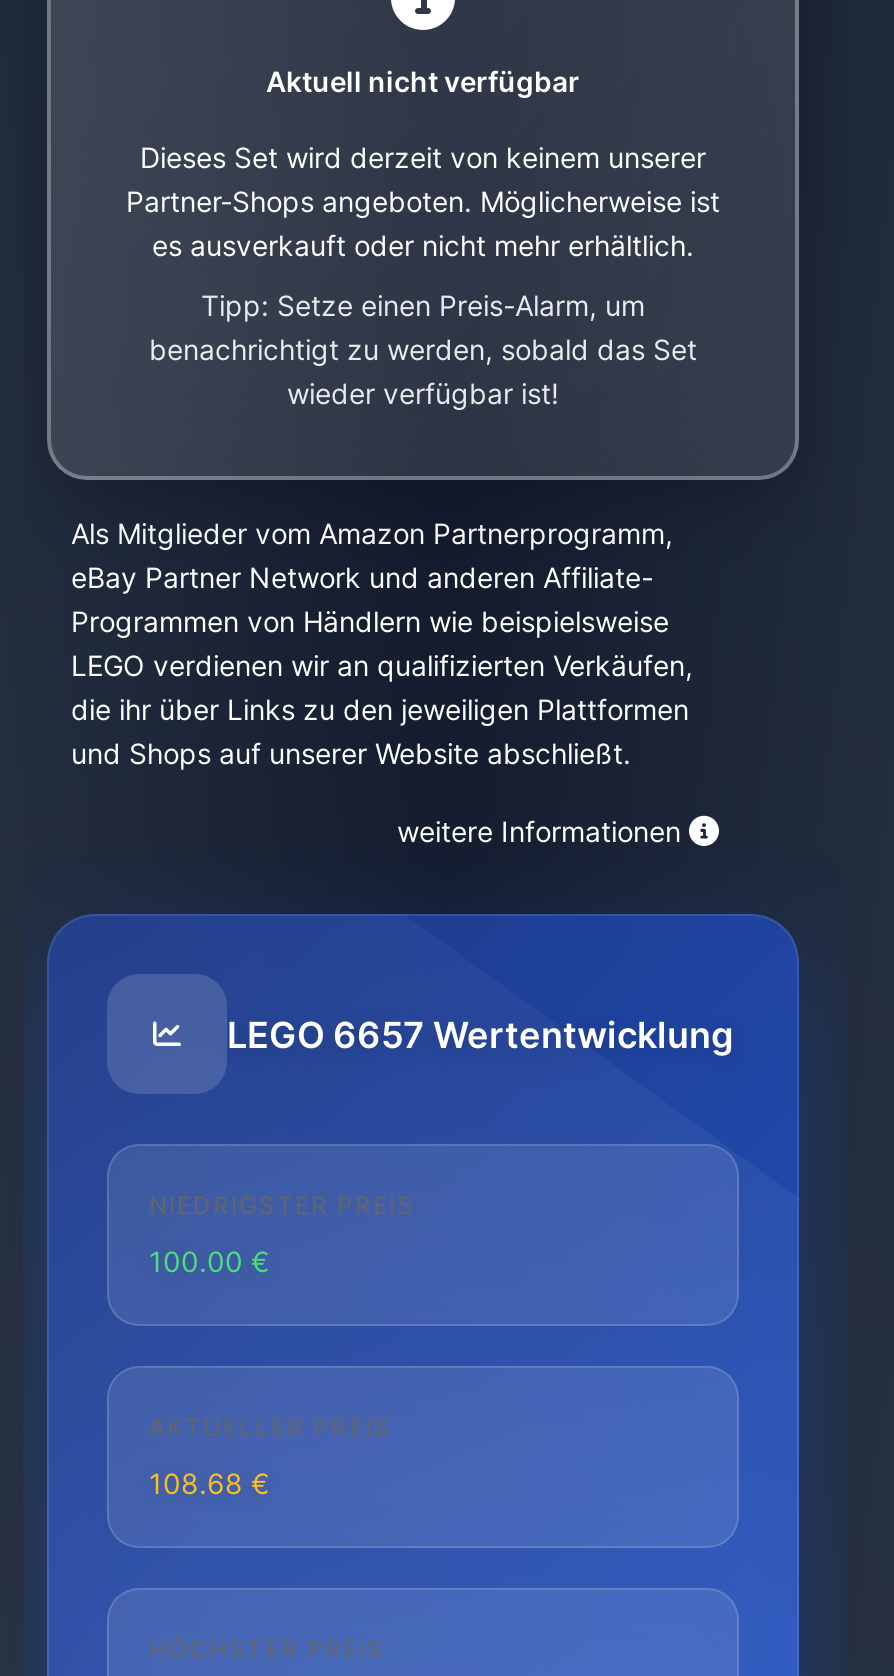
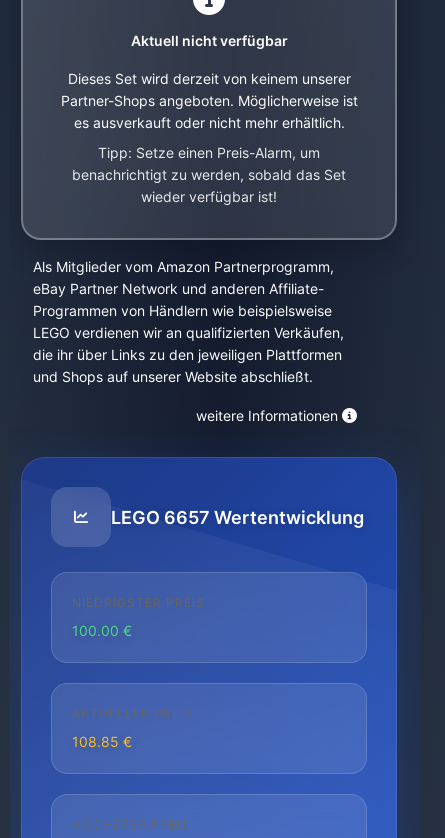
[149,1466,269,1500] 108.68 € -> [72,733,132,750] 108.85 €

